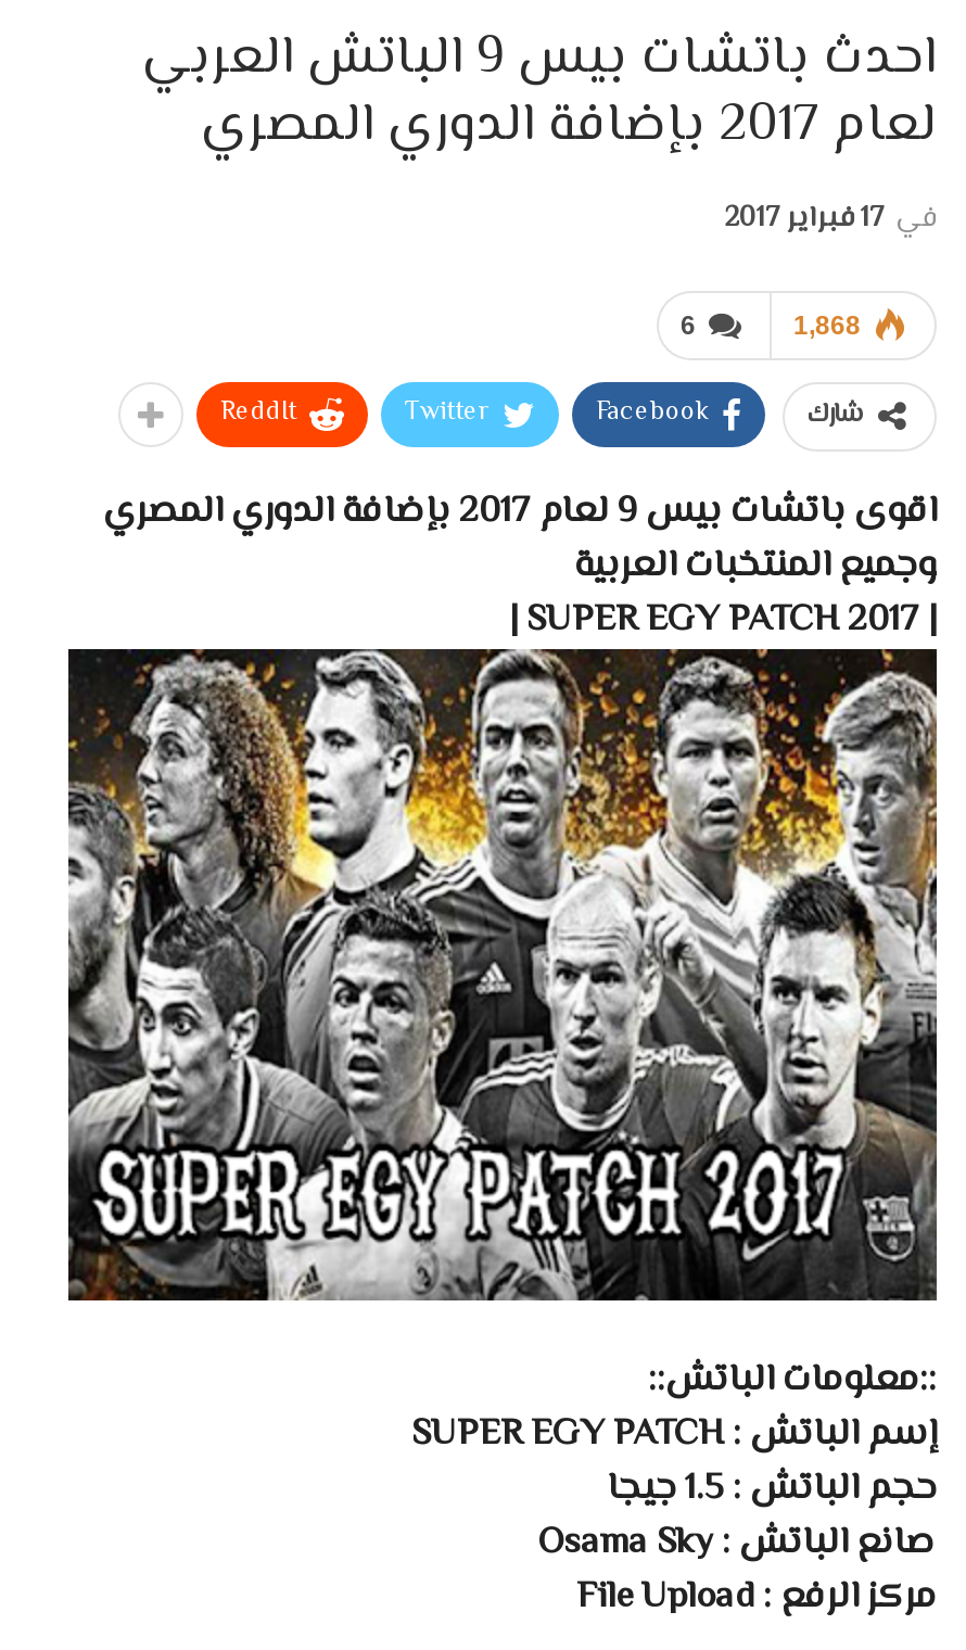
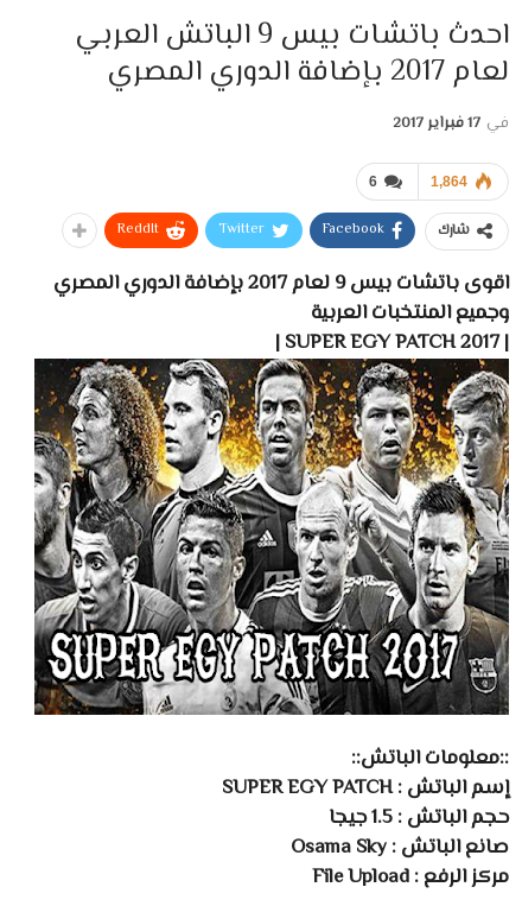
[793,310,861,341] 1,868 -> [431,173,467,190] 1,864

